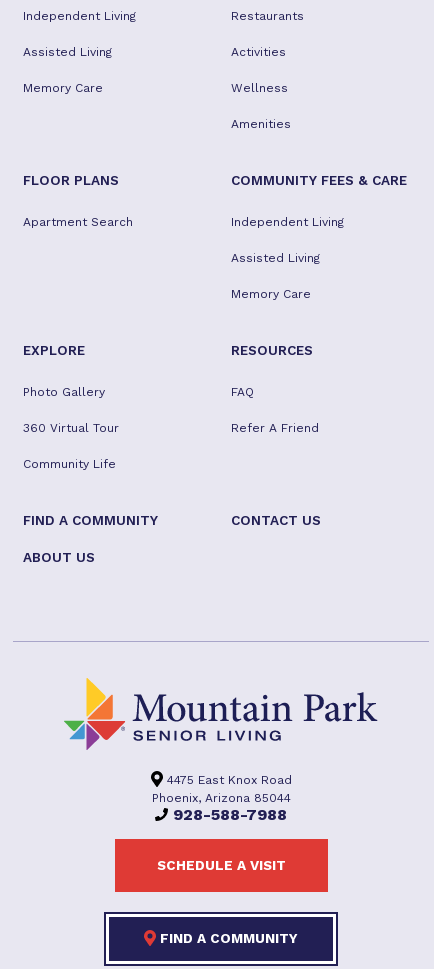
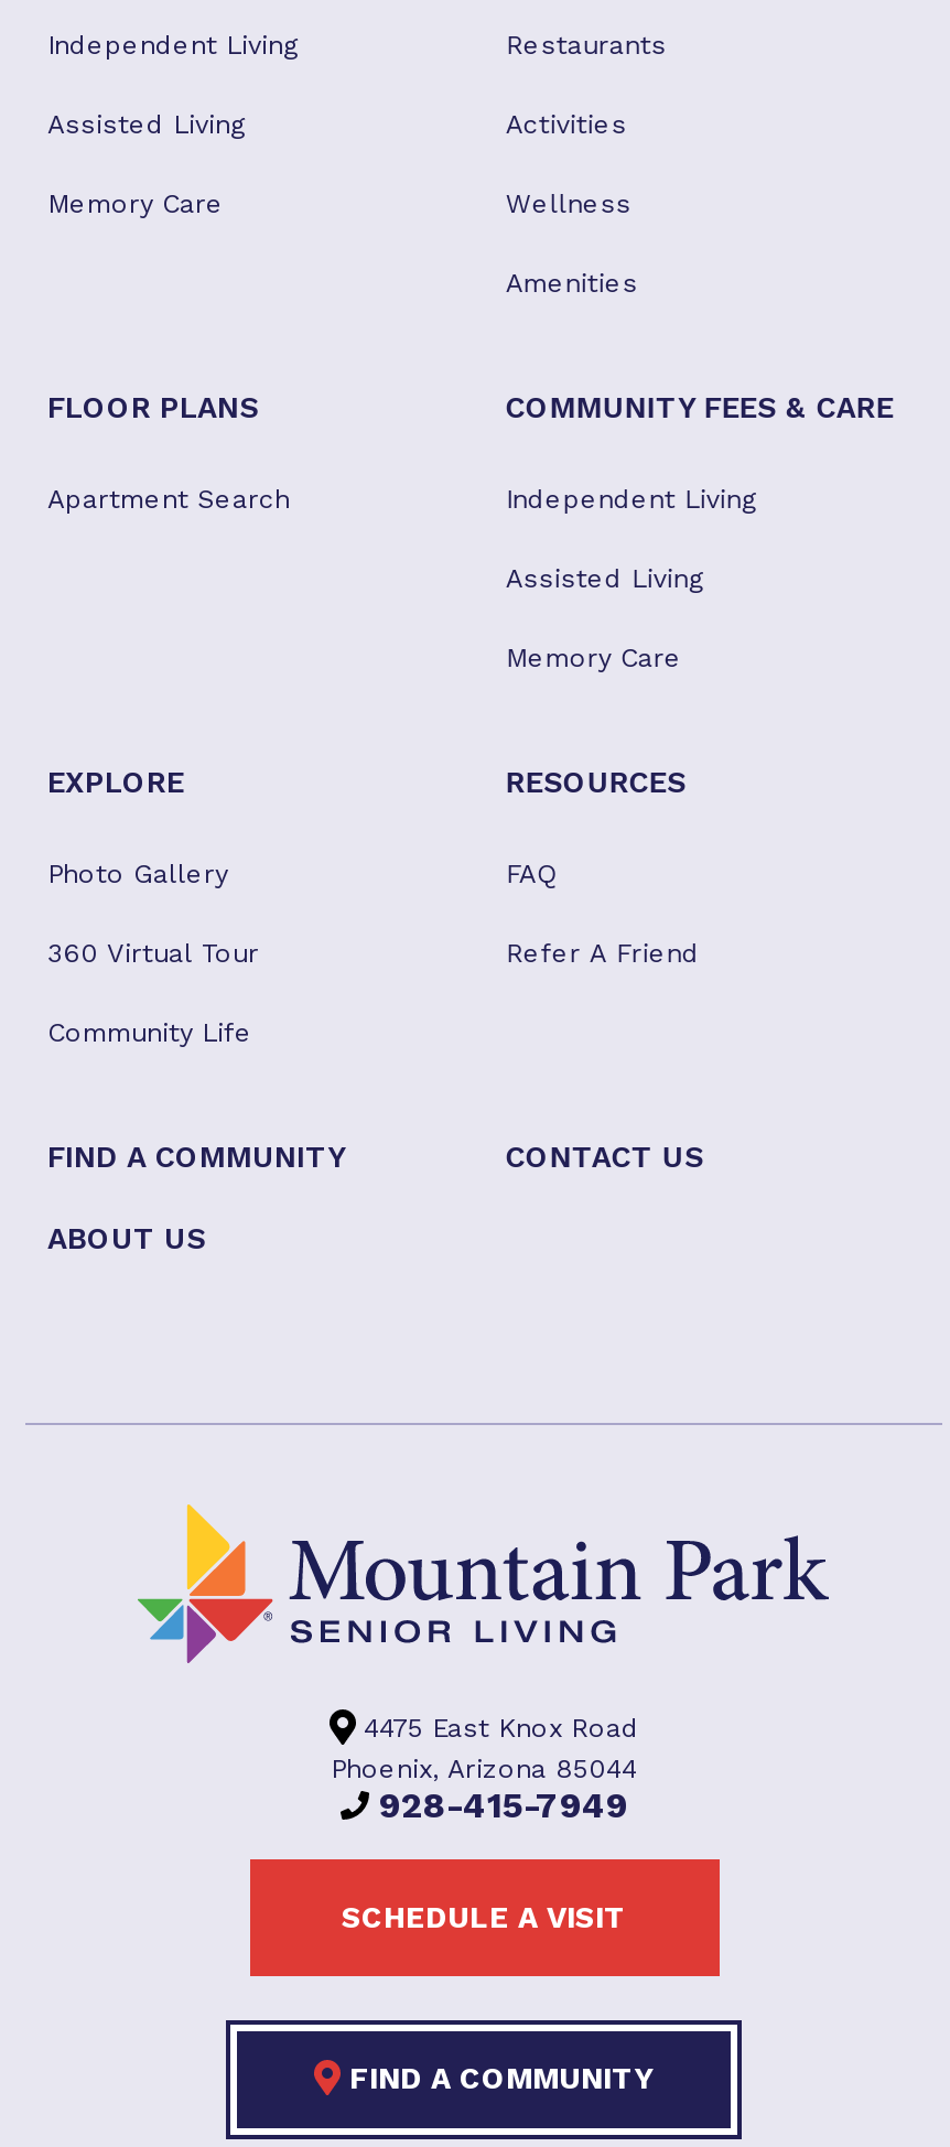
[168,805,287,824] 928-588-7988 -> [368,1784,628,1826] 928-415-7949

